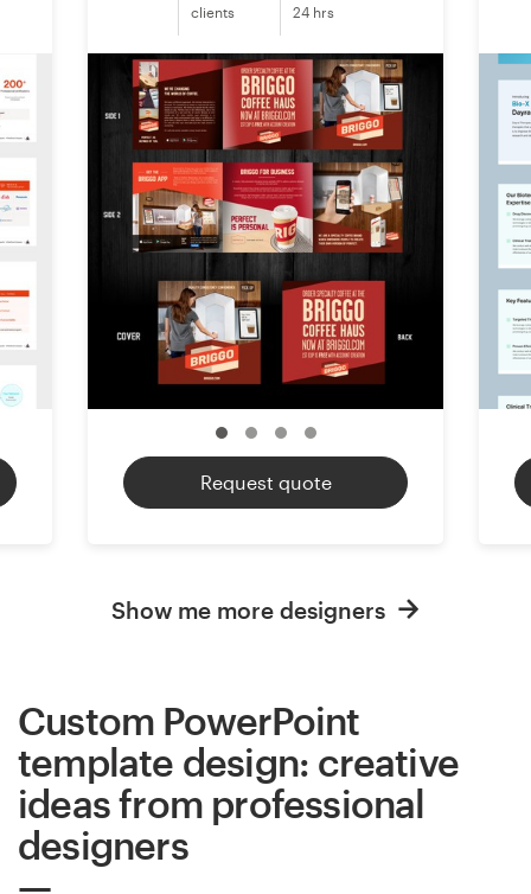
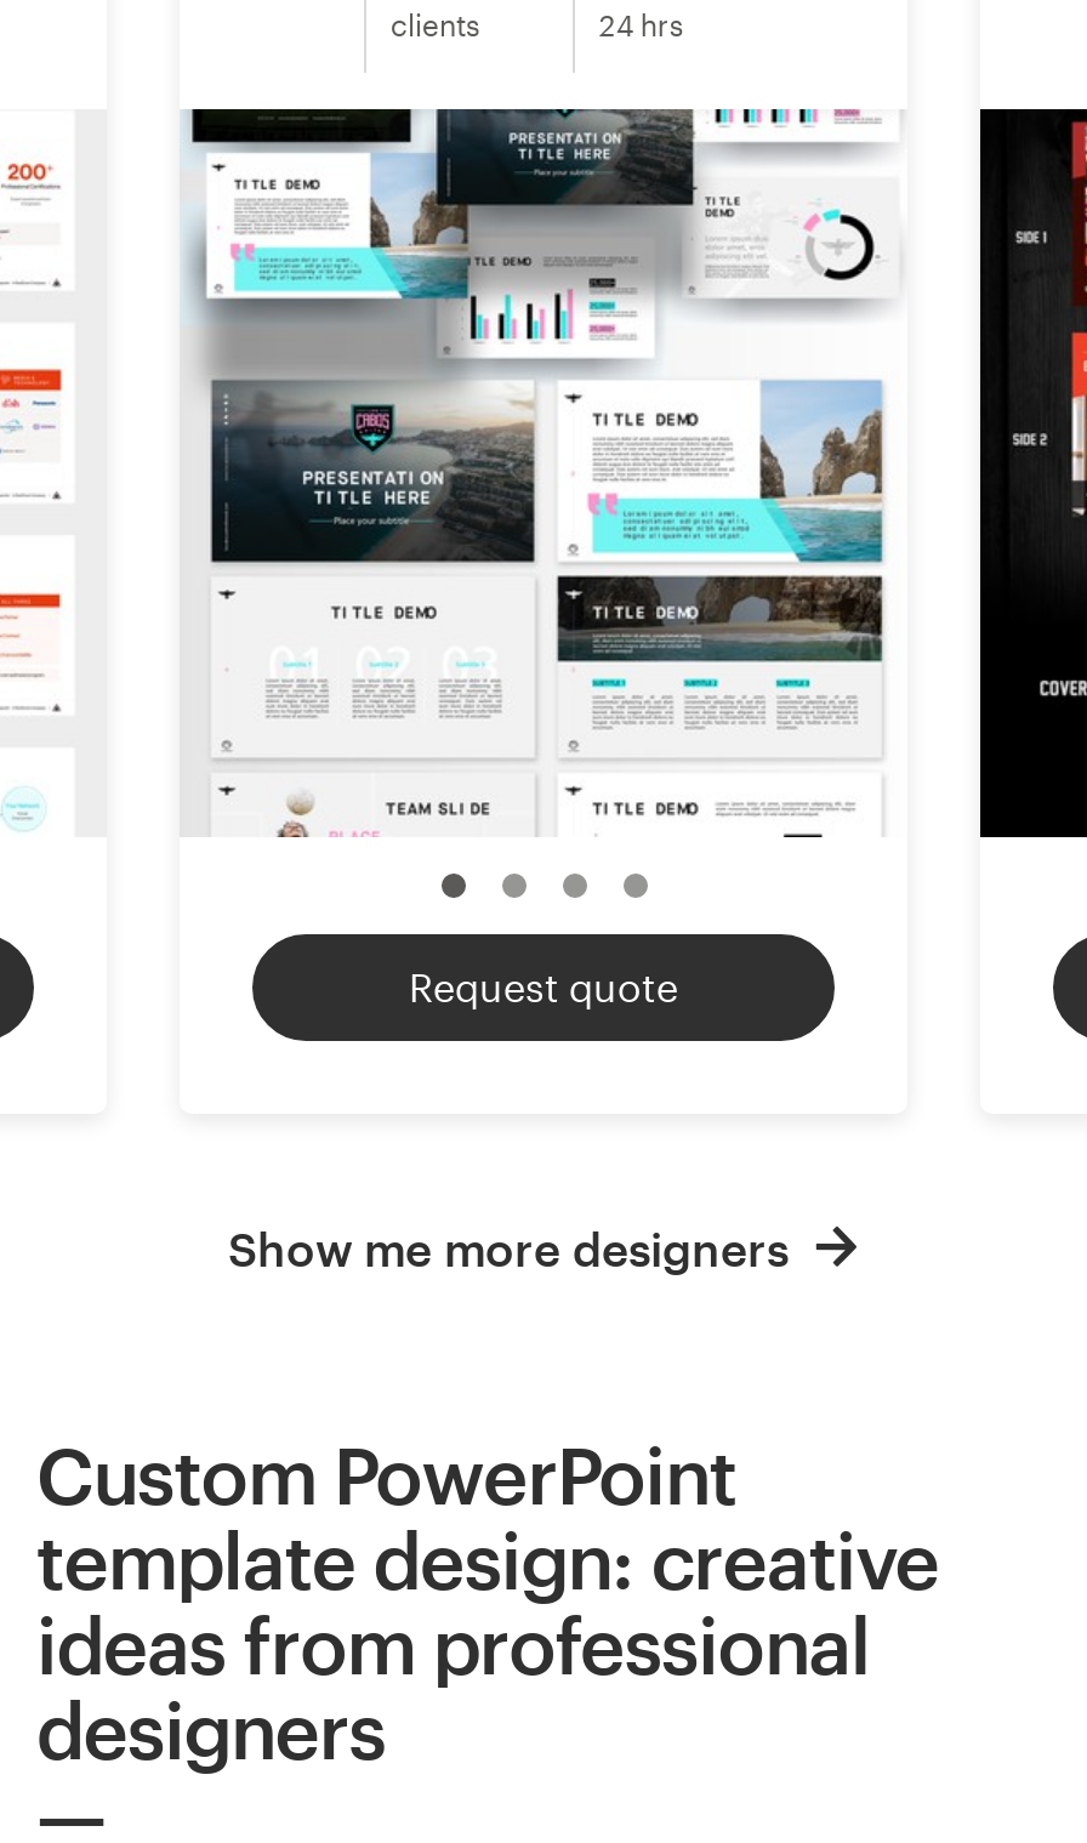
[87,52,444,410] [image] -> [180,107,907,840] [image]
[479,52,527,409] [image] -> [978,107,1080,840] [image]

